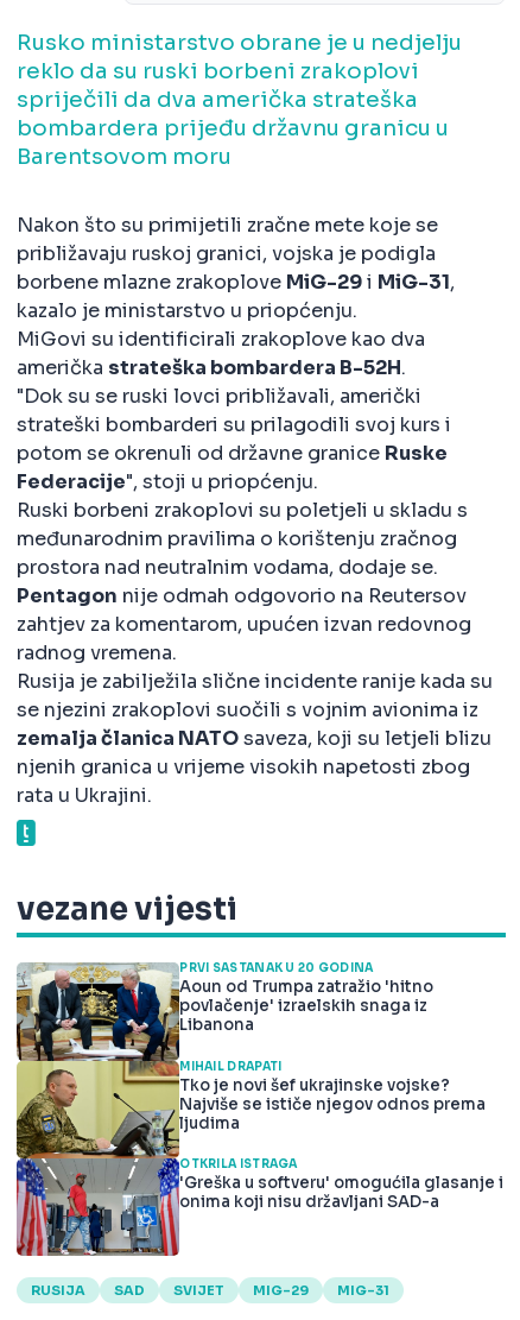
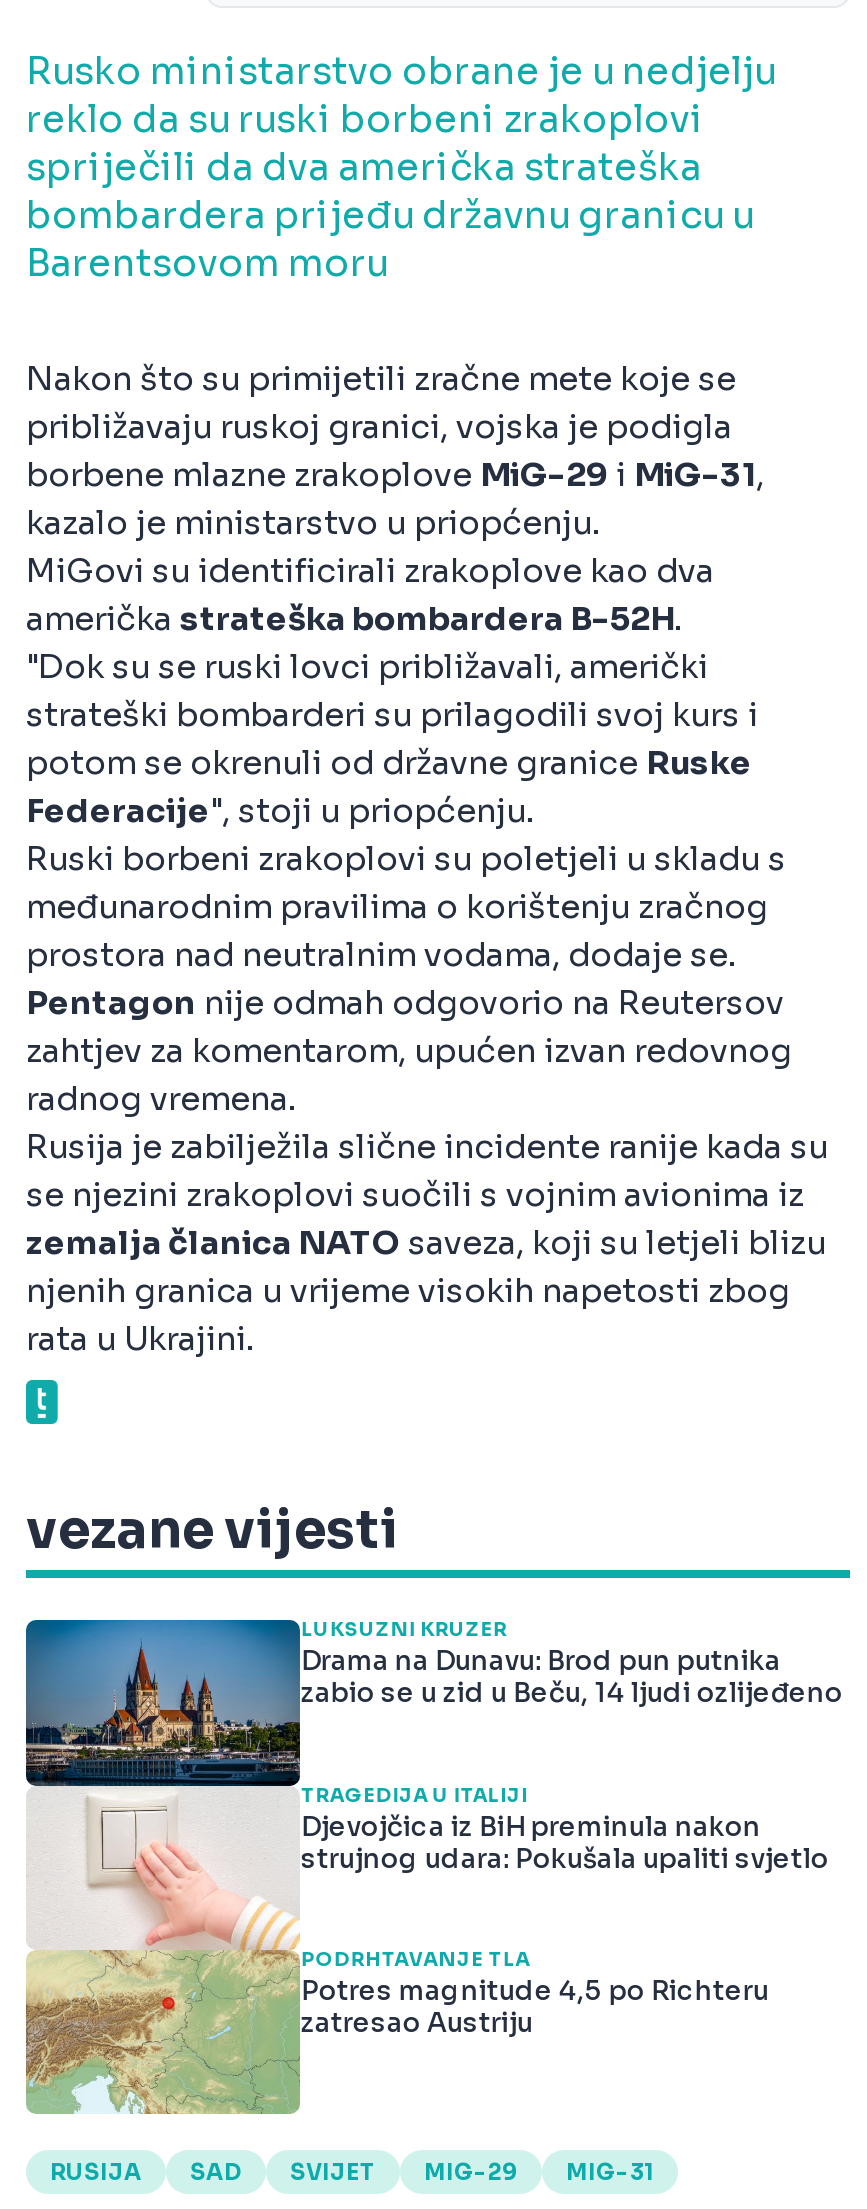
[15,961,434,1257] [image] | PRVI SASTANAK U 20 GODINA | Aoun od Trumpa zatražio 'hitno | povlačenje' izraelskih snaga iz | Libanona -> [24,1618,843,2116] [image] | LUKSUZNI KRUZER | Drama na Dunavu: Brod pun putnika | zabio se u zid u Beču, 14 ljudi ozlijeđeno
[180,1059,486,1133] MIHAIL DRAPATI | Tko je novi šef ukrajinske vojske? | Najviše se ističe njegov odnos prema | ljudima -> [301,1783,829,1875] TRAGEDIJA U ITALIJI | Djevojčica iz BiH preminula nakon | strujnog udara: Pokušala upaliti svjetlo
[180,1157,504,1212] OTKRILA ISTRAGA | 'Greška u softveru' omogućila glasanje i | onima koji nisu državljani SAD-a -> [301,1948,769,2040] PODRHTAVANJE TLA | Potres magnitude 4,5 po Richteru | zatresao Austriju

